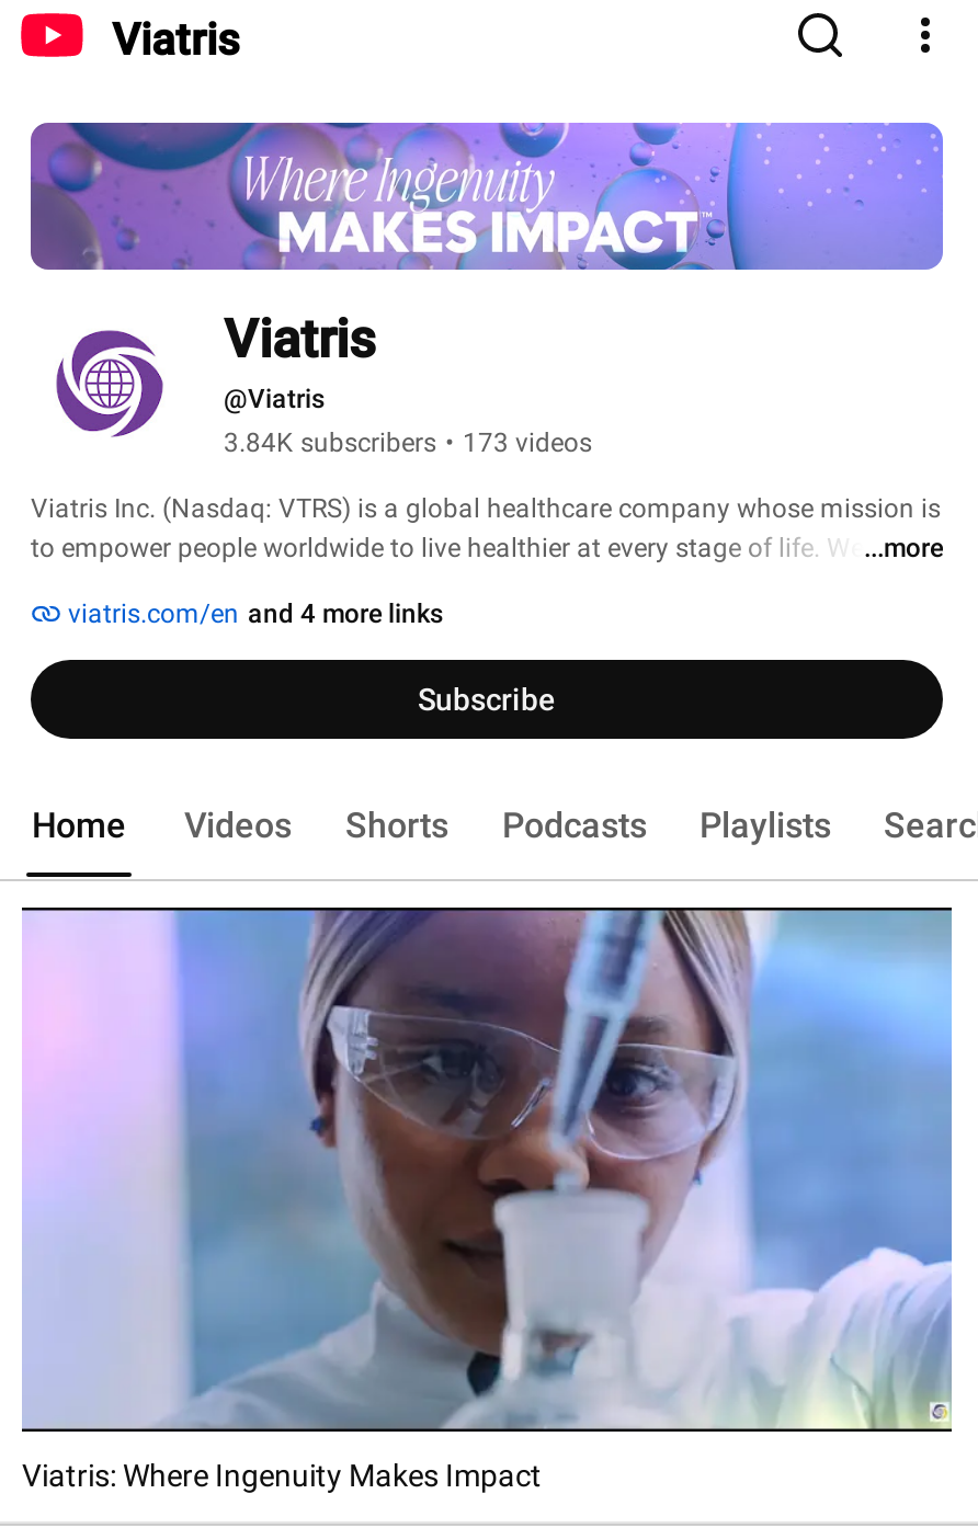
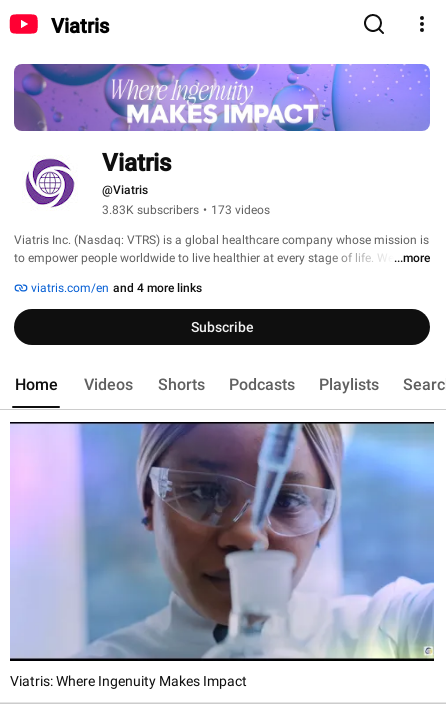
[224,427,592,458] 3.84K subscribers • 173 videos -> [102,203,270,217] 3.83K subscribers • 173 videos

